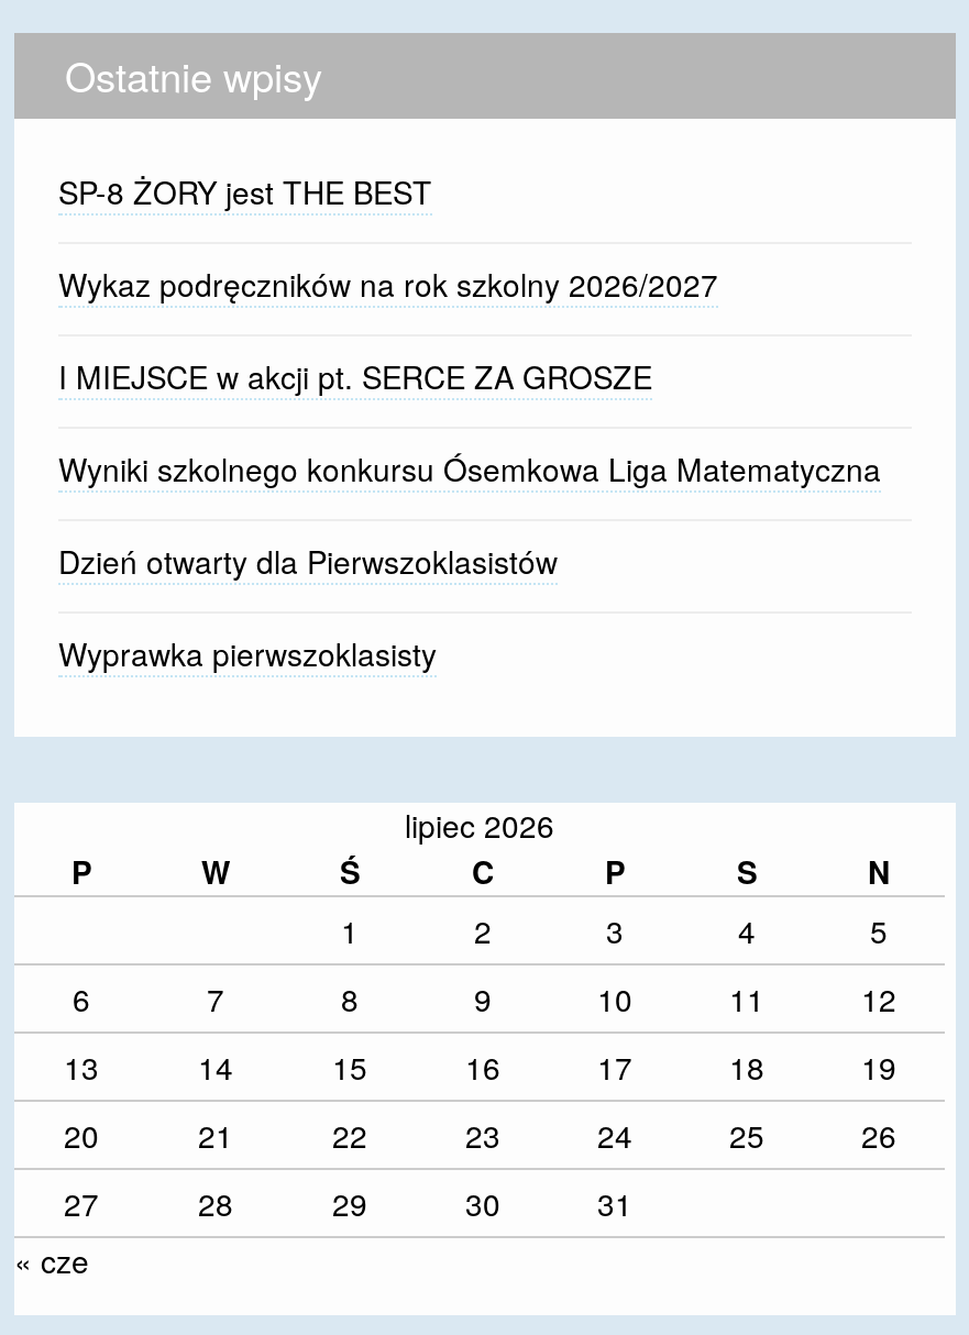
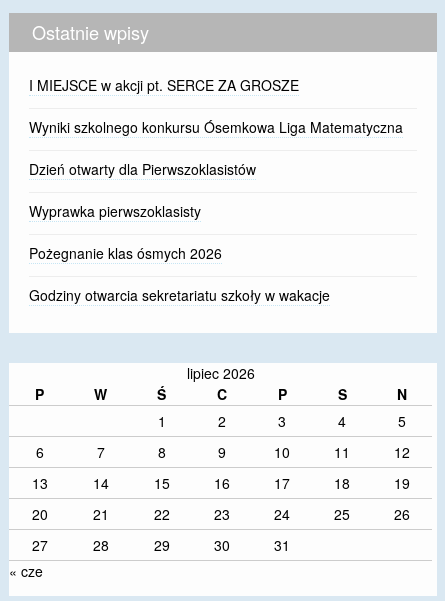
[58,169,718,306] SP-8 ŻORY jest THE BEST | Wykaz podręczników na rok szkolny 2026/2027 -> none
moved [58,354,881,675] -> [29,75,403,221]: I MIEJSCE w akcji pt. SERCE ZA GROSZE | Wyniki szkolnego konkursu Ósemkowa Liga Matematyczna | Dzień otwarty dla Pierwszoklasistów | Wyprawka pierwszoklasisty
none -> [29,243,330,305] Pożegnanie klas ósmych 2026 | Godziny otwarcia sekretariatu szkoły w wakacje

